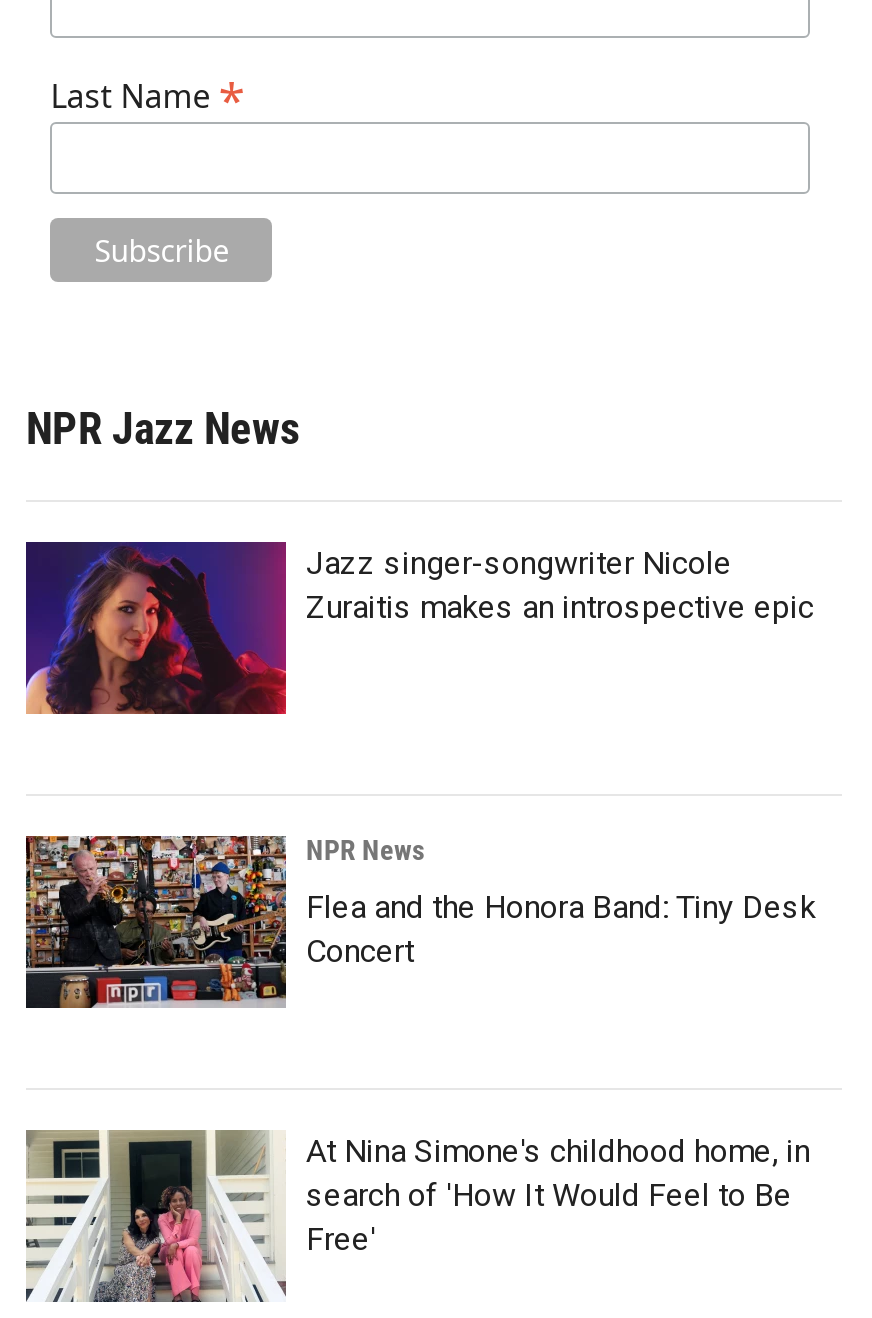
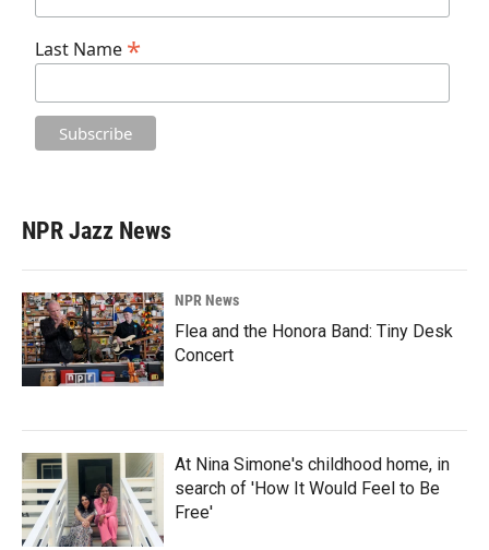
[24,540,814,716] [image] | Jazz singer-songwriter Nicole | Zuraitis makes an introspective epic -> none

